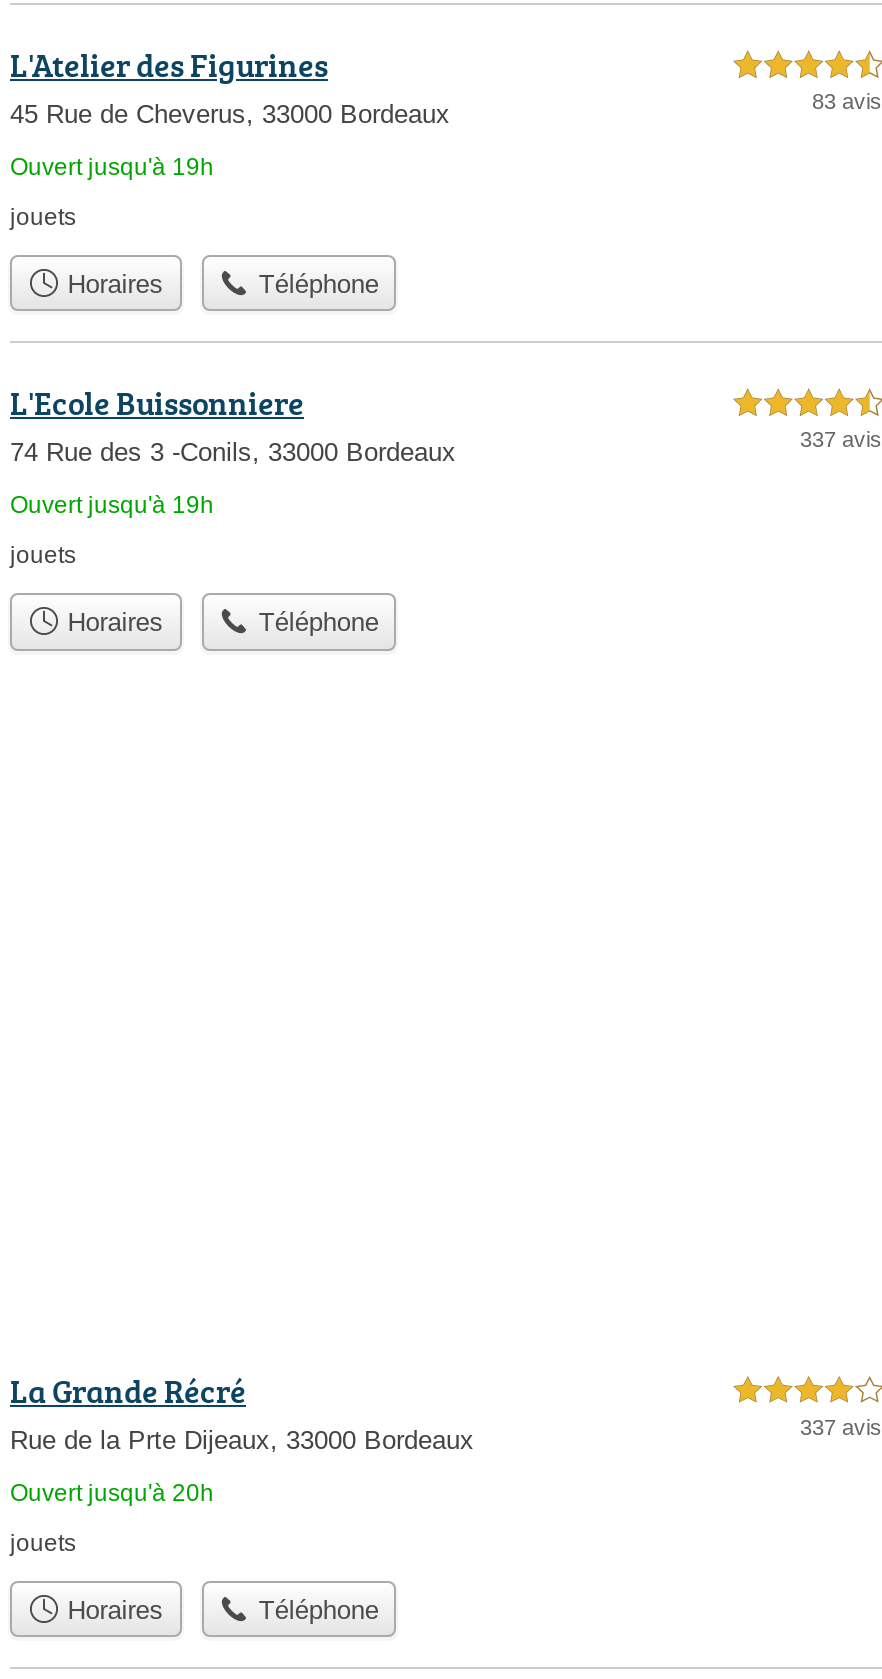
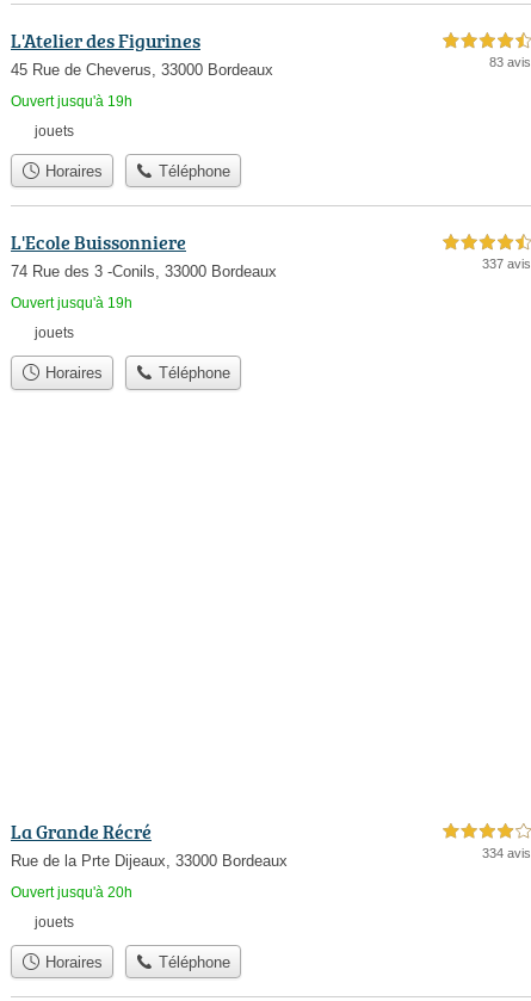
[800,1414,882,1438] 337 avis -> [482,845,531,860] 334 avis

